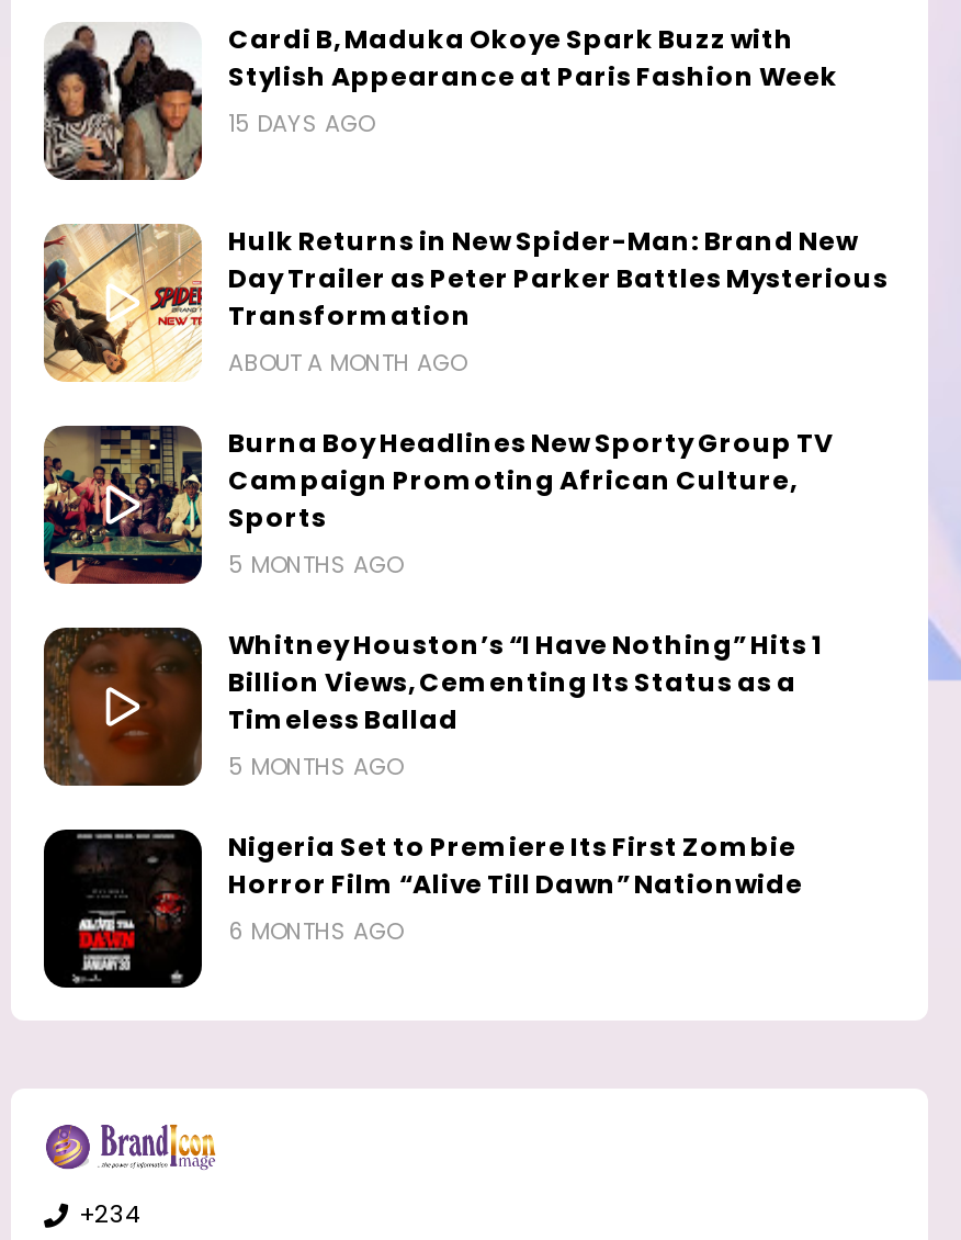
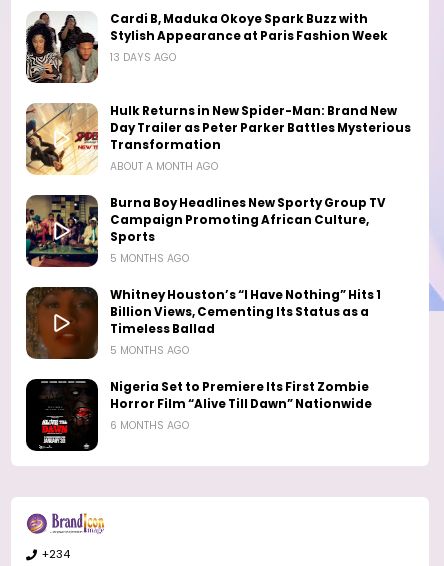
[228,109,373,142] 15 DAYS AGO -> [110,50,176,65] 13 DAYS AGO

